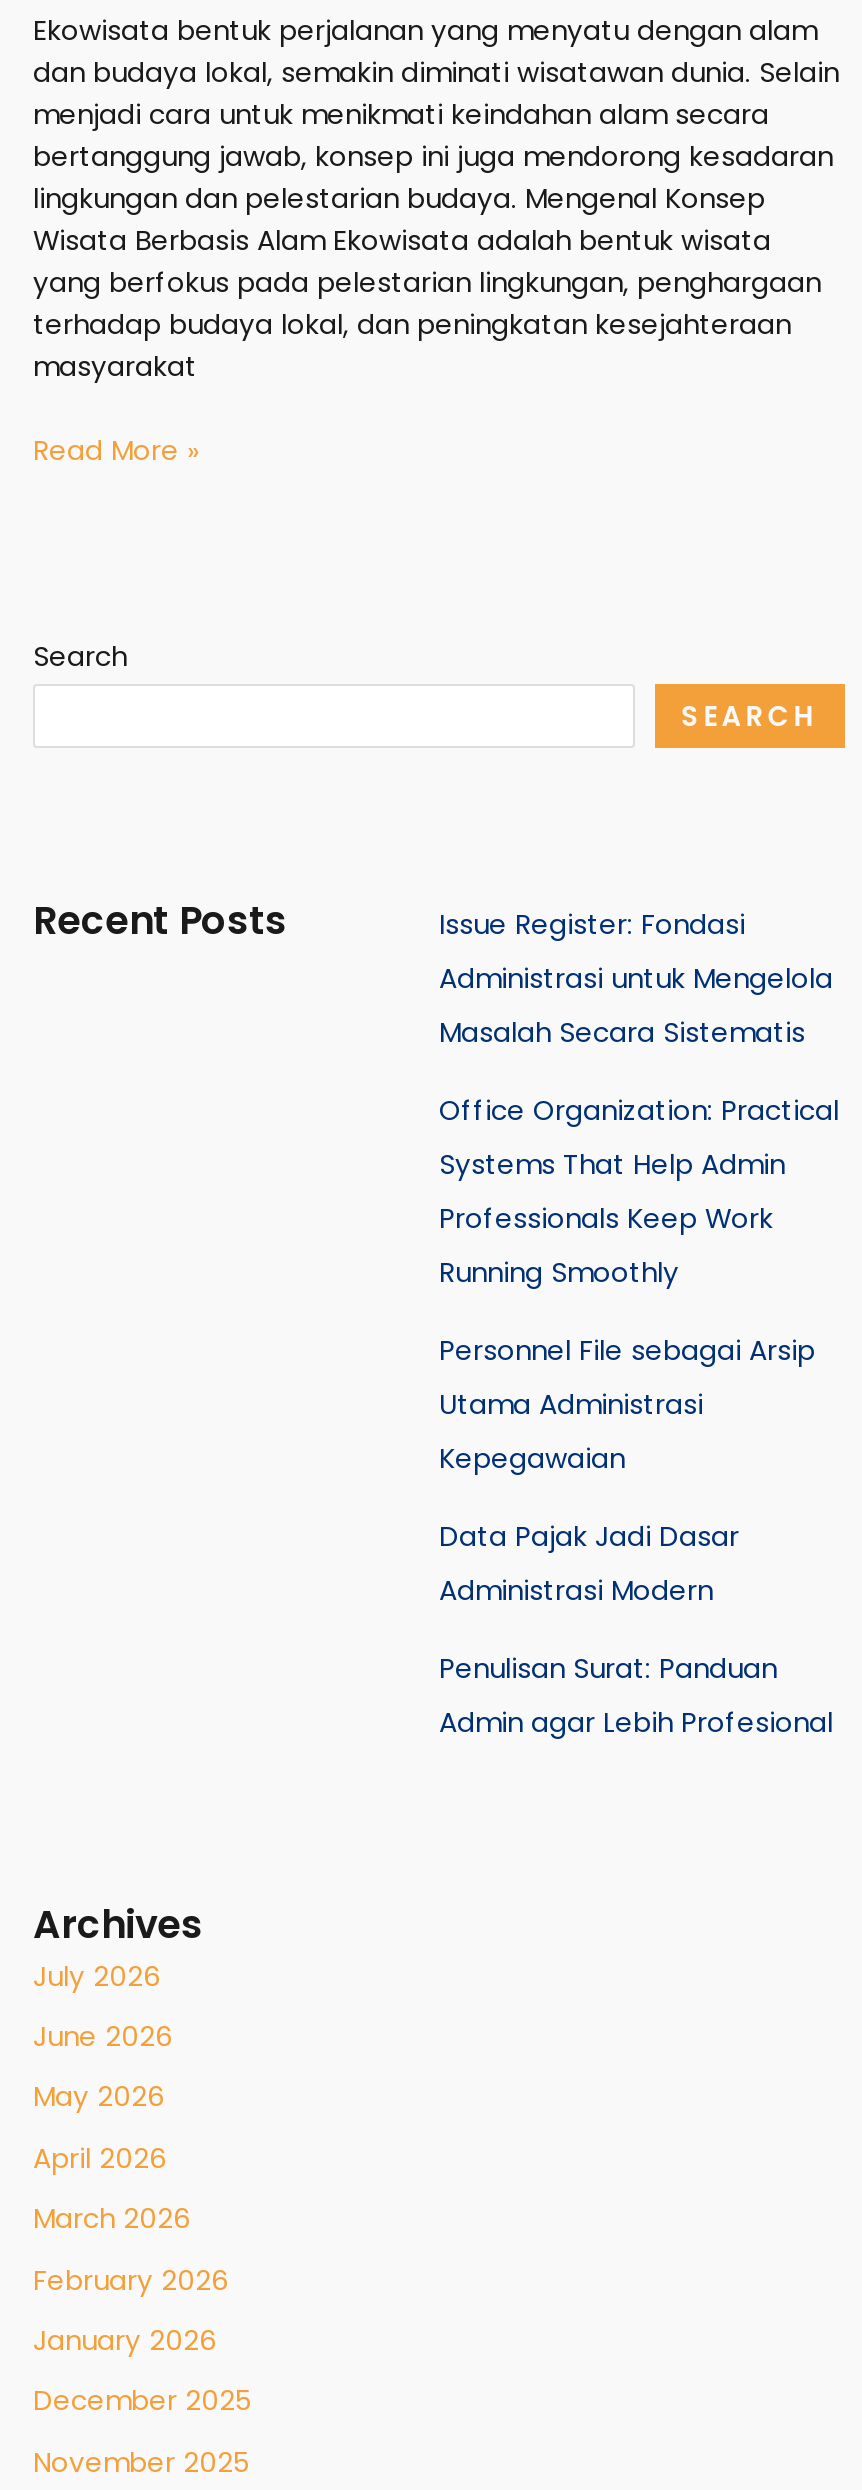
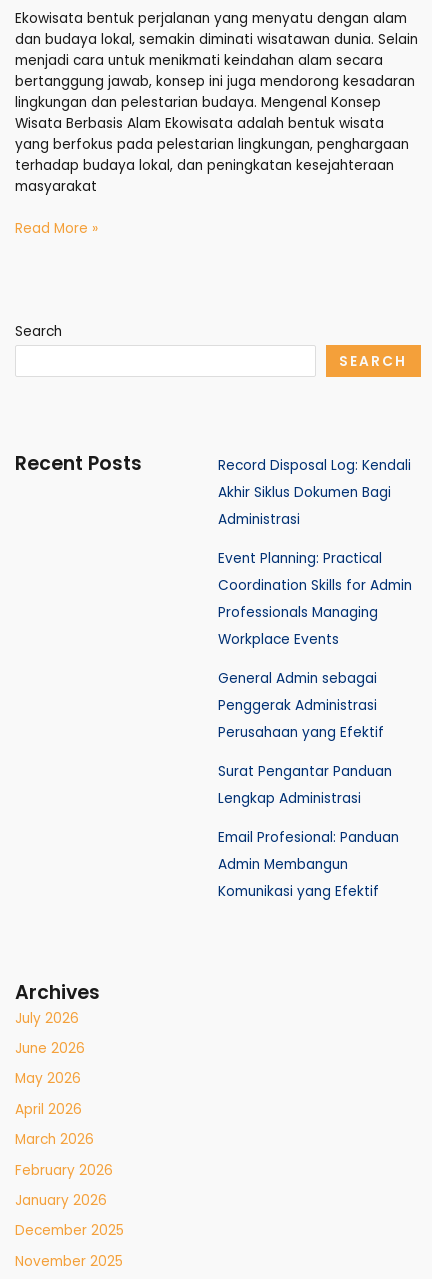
[439,907,833,1053] Issue Register: Fondasi | Administrasi untuk Mengelola | Masalah Secara Sistematis -> [218,456,411,529] Record Disposal Log: Kendali | Akhir Siklus Dokumen Bagi | Administrasi
[439,1093,839,1293] Office Organization: Practical | Systems That Help Admin | Professionals Keep Work | Running Smoothly -> [218,549,412,649] Event Planning: Practical | Coordination Skills for Admin | Professionals Managing | Workplace Events
[439,1333,815,1479] Personnel File sebagai Arsip | Utama Administrasi | Kepegawaian -> [218,669,384,742] General Admin sebagai | Penggerak Administrasi | Perusahaan yang Efektif
[439,1519,739,1611] Data Pajak Jadi Dasar | Administrasi Modern -> [218,762,392,808] Surat Pengantar Panduan | Lengkap Administrasi
[439,1651,833,1743] Penulisan Surat: Panduan | Admin agar Lebih Profesional -> [218,828,399,901] Email Profesional: Panduan | Admin Membangun | Komunikasi yang Efektif

